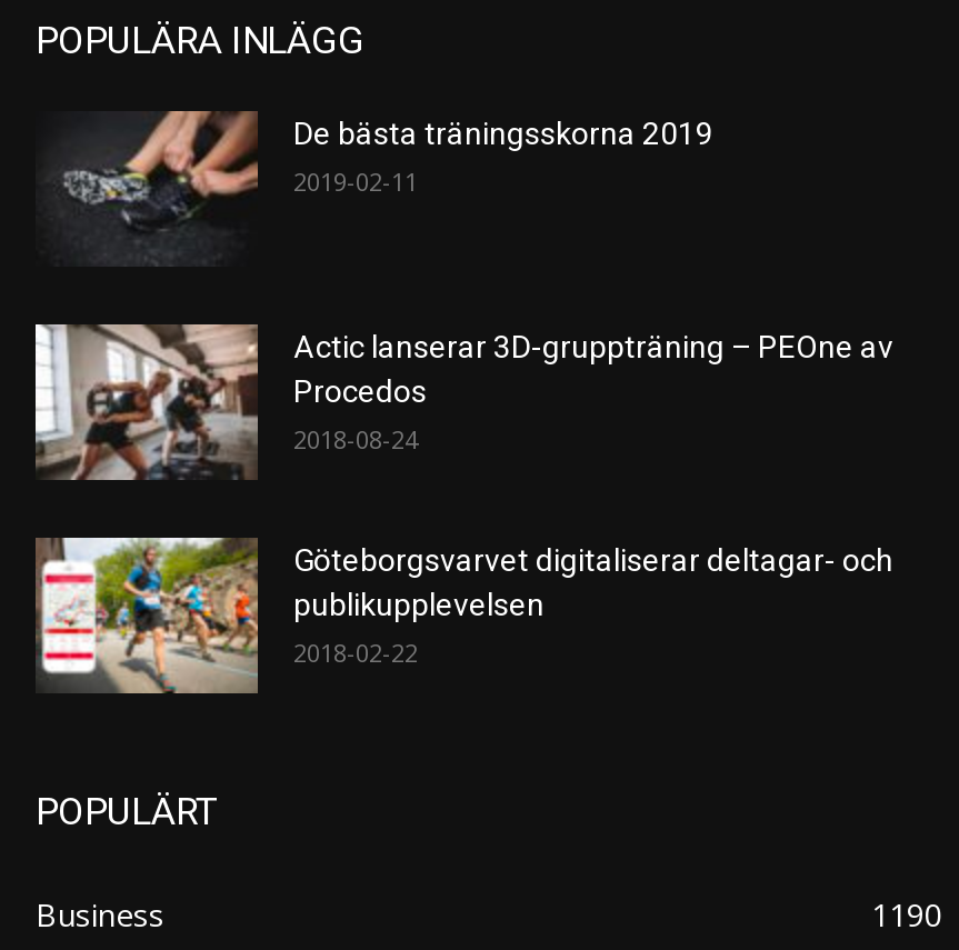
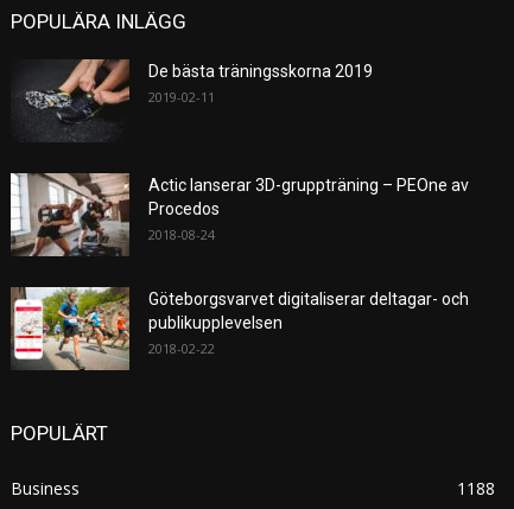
[871,894,942,936] 1190 -> [457,477,495,500] 1188

